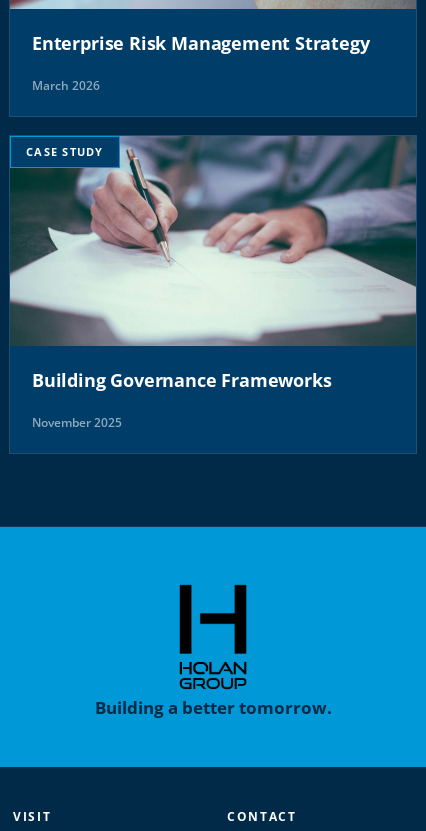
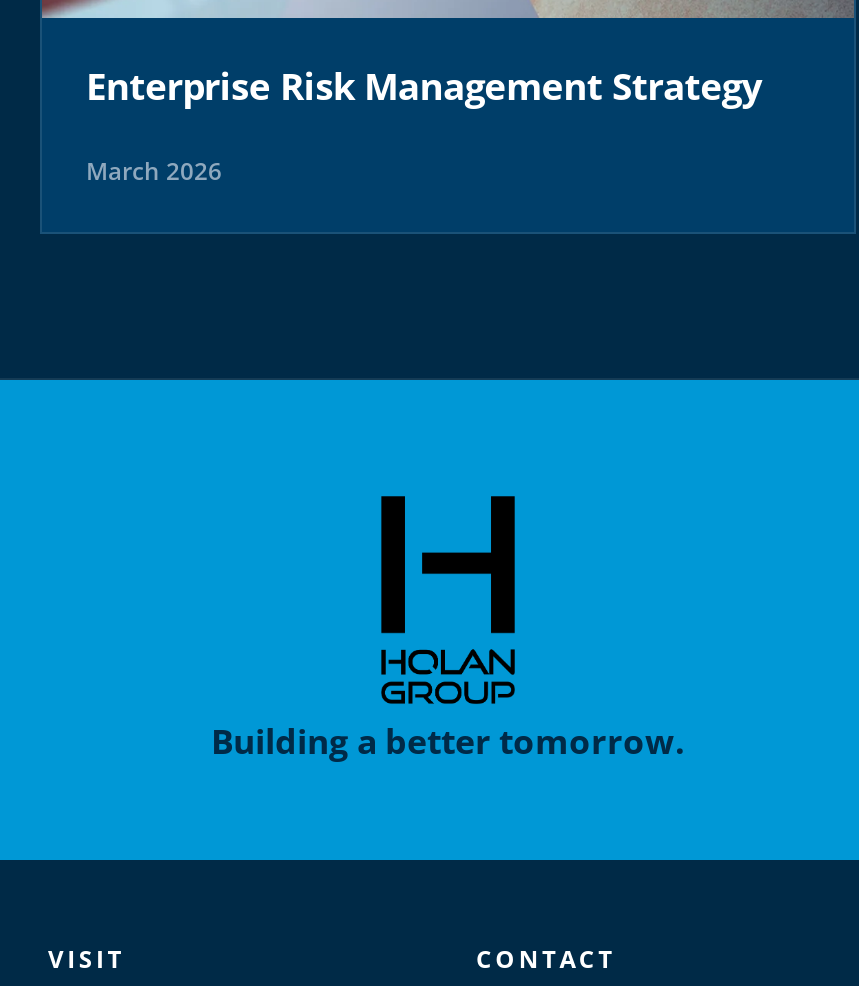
[9,135,416,346] [image] | CASE STUDY -> none
[32,367,331,430] Building Governance Frameworks | November 2025 -> none

